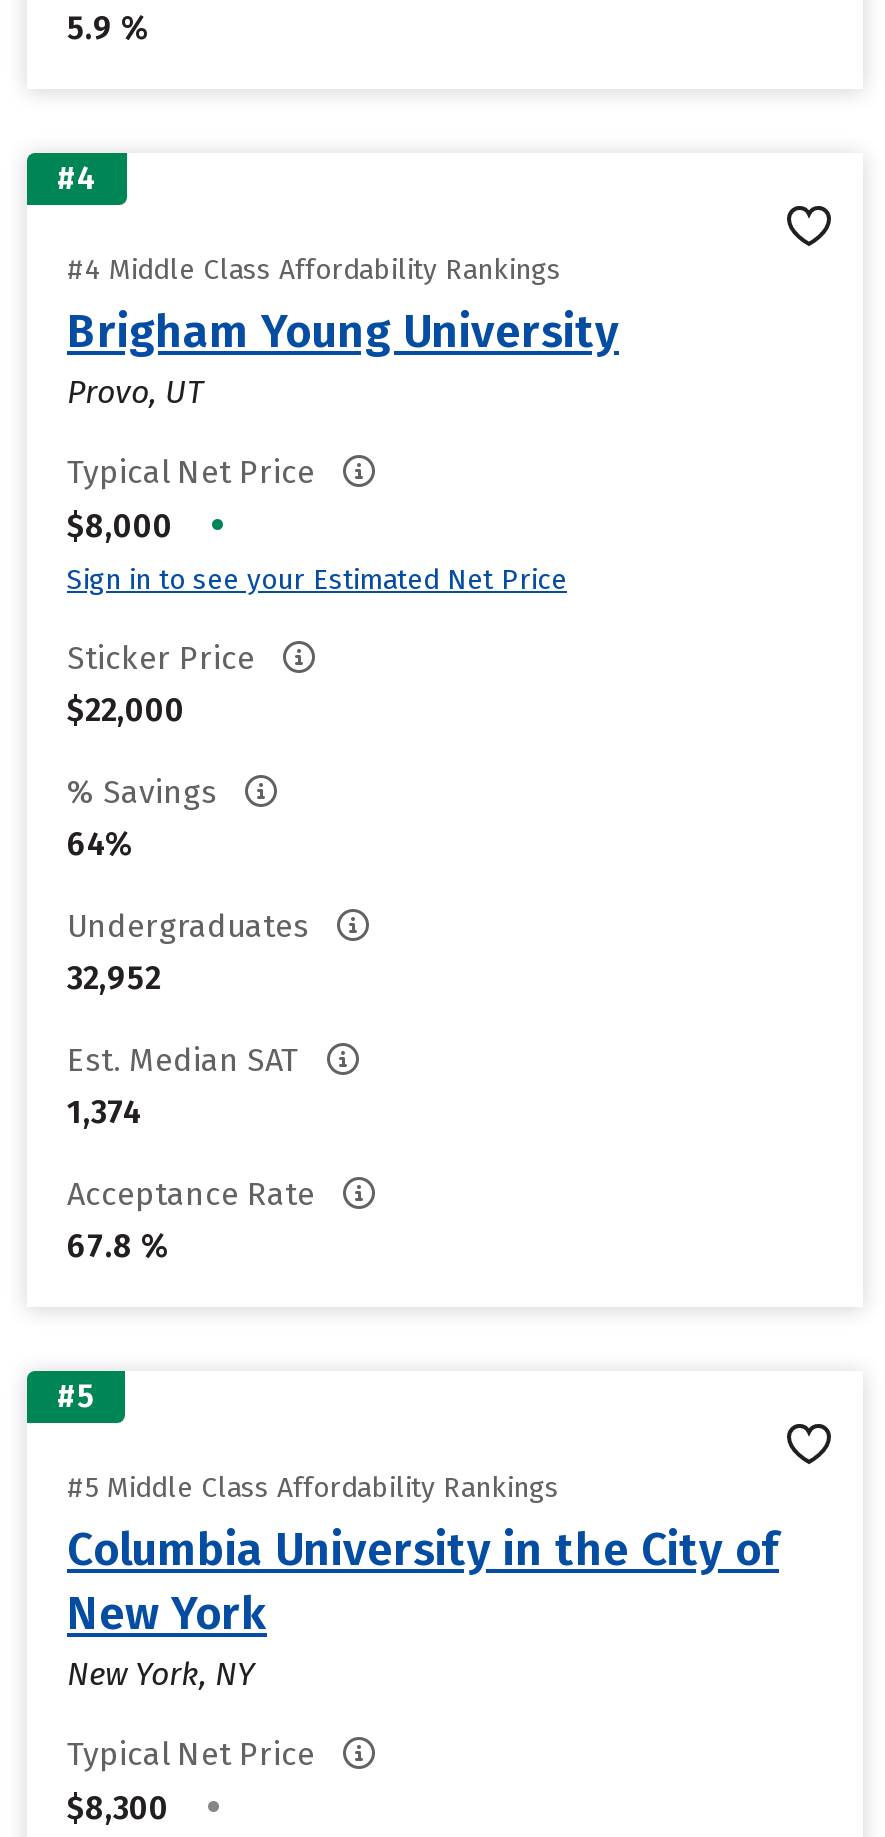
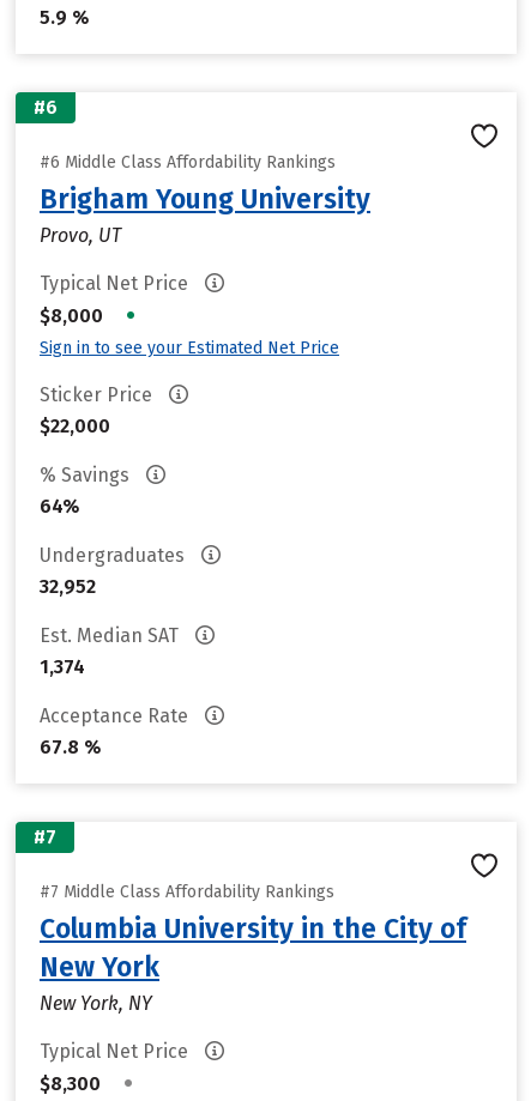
[57,159,97,197] #4 -> [34,96,58,119] #6
[67,253,561,287] #4 Middle Class Affordability Rankings -> [40,152,336,173] #6 Middle Class Affordability Rankings
[57,1377,95,1415] #5 -> [34,825,56,848] #7
[67,1471,559,1505] #5 Middle Class Affordability Rankings -> [40,882,334,902] #7 Middle Class Affordability Rankings

